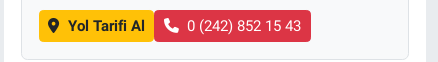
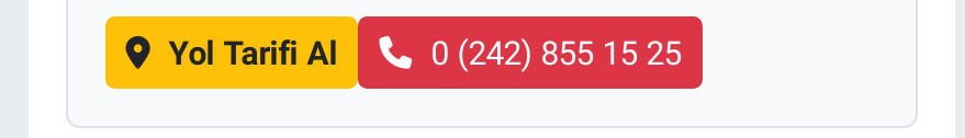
[187,17,301,35] 0 (242) 852 15 43 -> [431,33,681,73] 0 (242) 855 15 25

